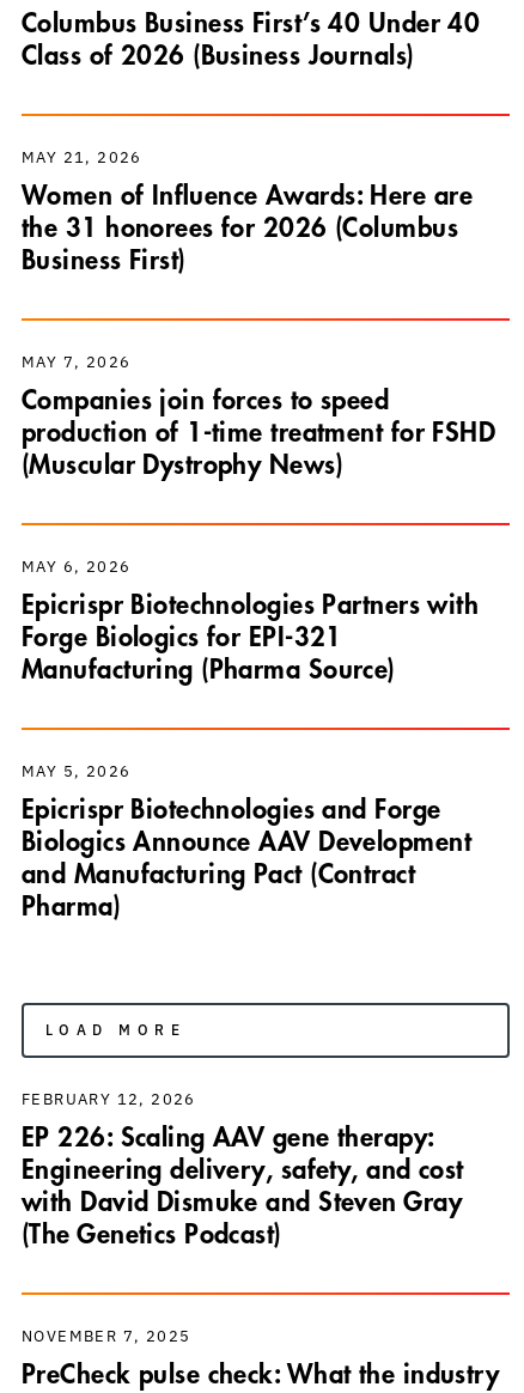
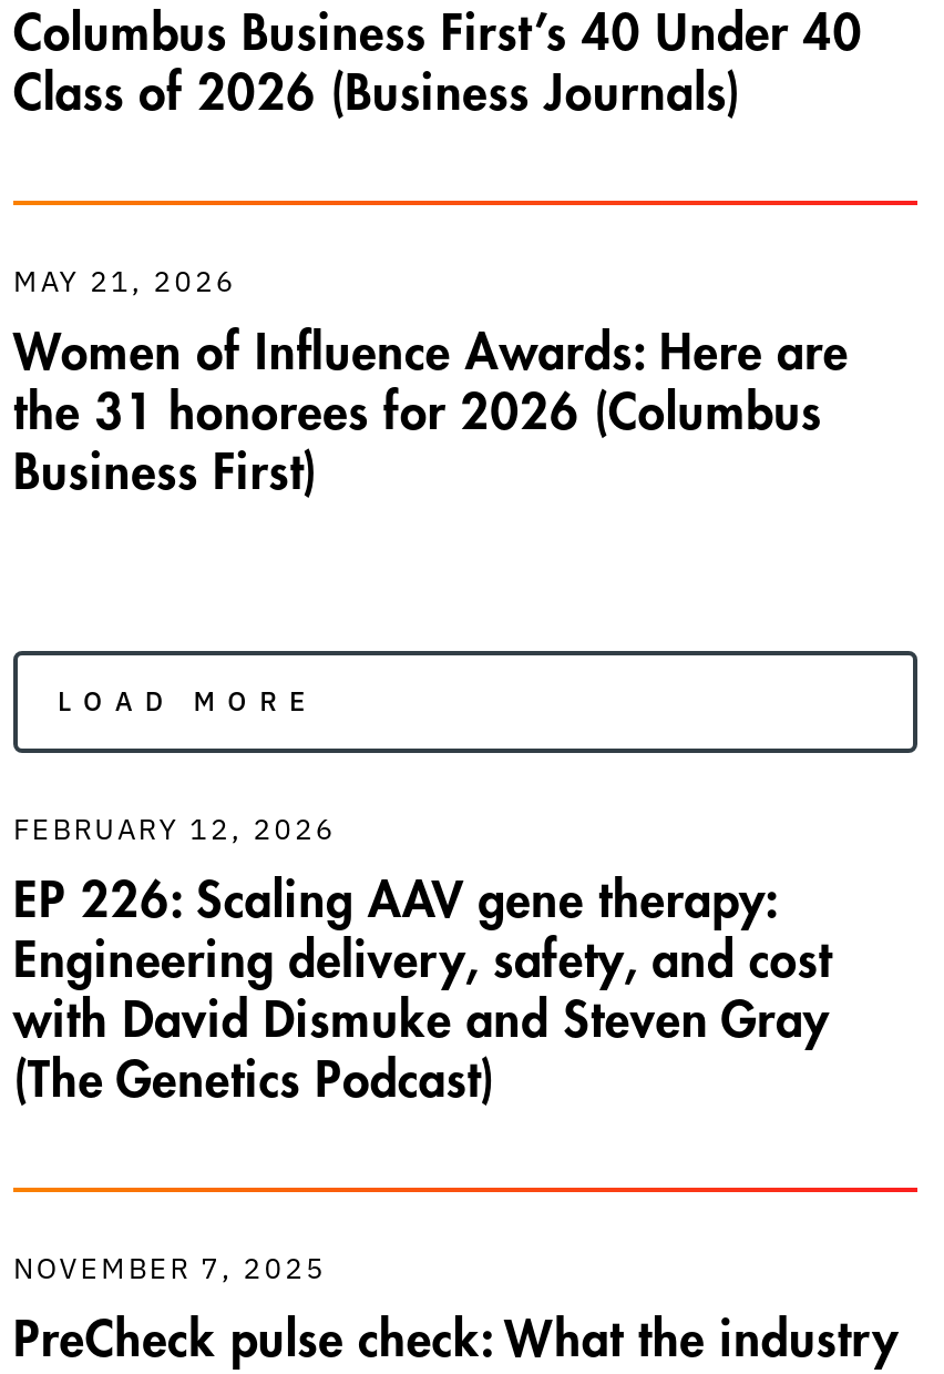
[22,349,496,479] MAY 7, 2026 | Companies join forces to speed | production of 1-time treatment for FSHD | (Muscular Dystrophy News) -> none
[22,554,479,683] MAY 6, 2026 | Epicrispr Biotechnologies Partners with | Forge Biologics for EPI-321 | Manufacturing (Pharma Source) -> none
[22,759,471,920] MAY 5, 2026 | Epicrispr Biotechnologies and Forge | Biologics Announce AAV Development | and Manufacturing Pact (Contract | Pharma) -> none

